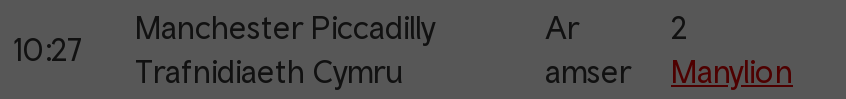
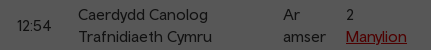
[135,9,435,45] Manchester Piccadilly -> [78,5,208,23] Caerdydd Canolog
[13,31,85,67] 10:27 -> [17,16,52,34] 12:54

